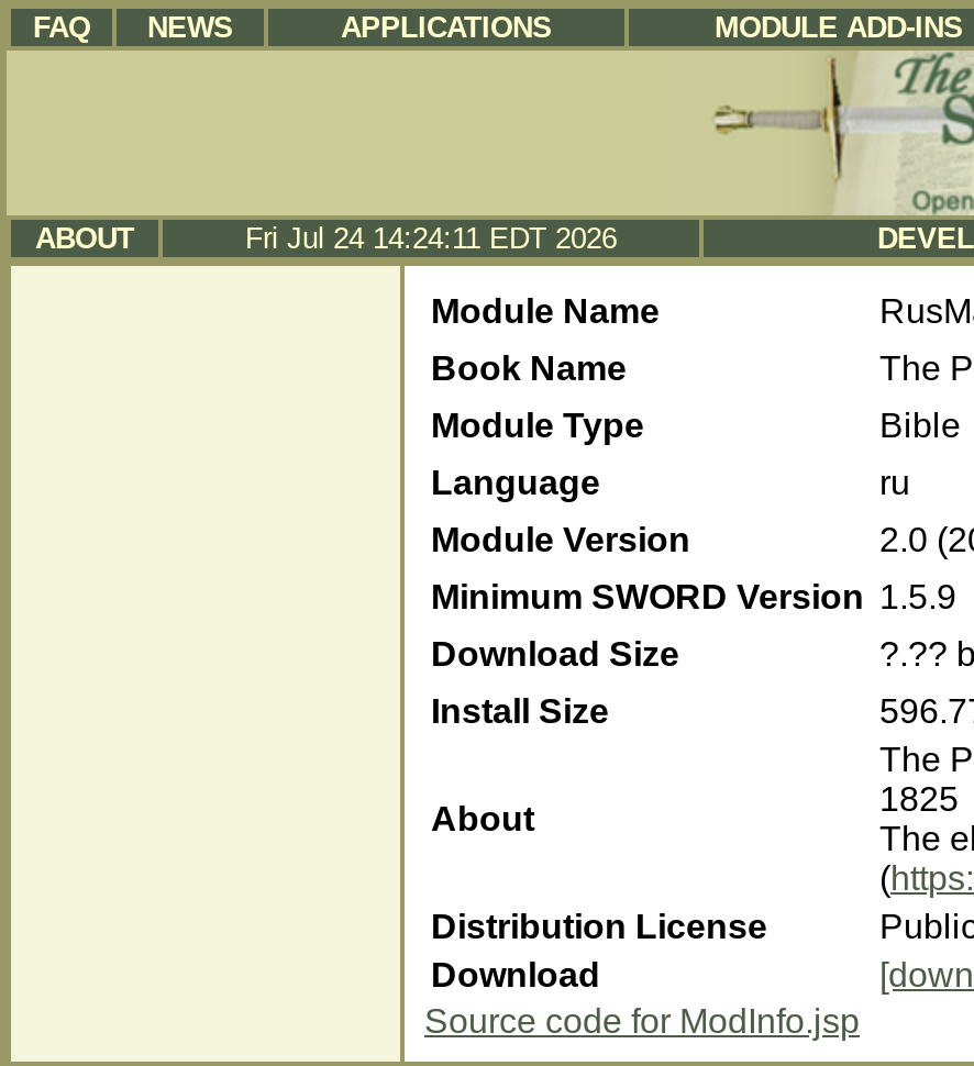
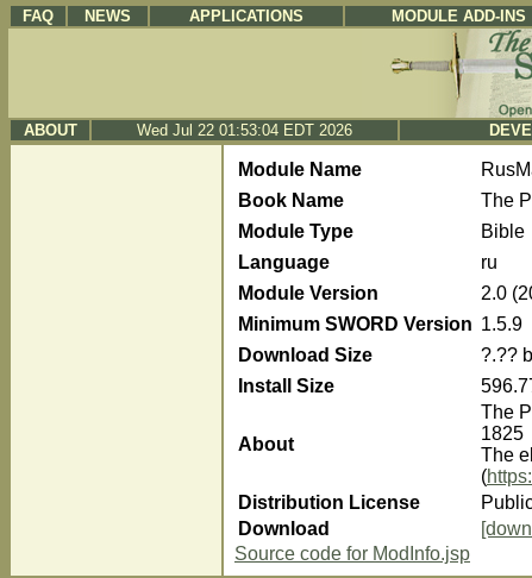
[245,222,617,255] Fri Jul 24 14:24:11 EDT 2026 -> [137,121,352,139] Wed Jul 22 01:53:04 EDT 2026

